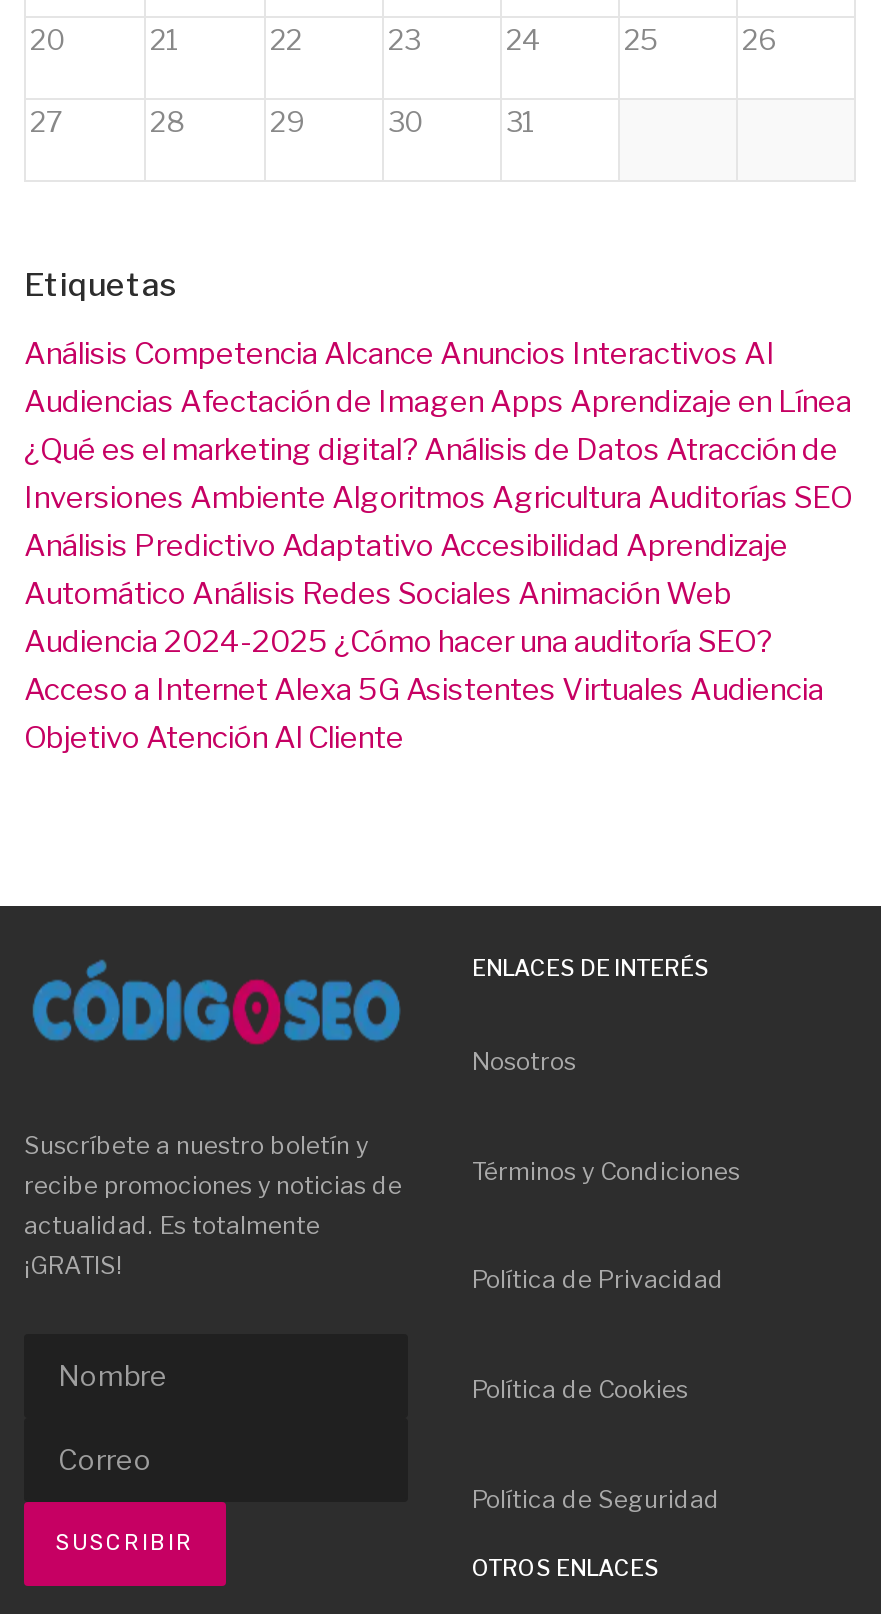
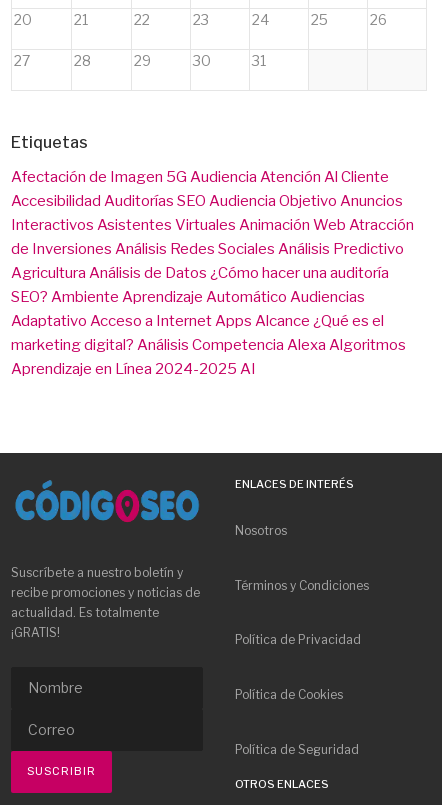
[24,335,852,755] Análisis Competencia Alcance Anuncios Interactivos AI | Audiencias Afectación de Imagen Apps Aprendizaje en Línea | ¿Qué es el marketing digital? Análisis de Datos Atracción de | Inversiones Ambiente Algoritmos Agricultura Auditorías SEO | Análisis Predictivo Adaptativo Accesibilidad Aprendizaje | Automático Análisis Redes Sociales Animación Web | Audiencia 2024-2025 ¿Cómo hacer una auditoría SEO? | Acceso a Internet Alexa 5G Asistentes Virtuales Audiencia | Objetivo Atención Al Cliente -> [11,168,414,378] Afectación de Imagen 5G Audiencia Atención Al Cliente | Accesibilidad Auditorías SEO Audiencia Objetivo Anuncios | Interactivos Asistentes Virtuales Animación Web Atracción | de Inversiones Análisis Redes Sociales Análisis Predictivo | Agricultura Análisis de Datos ¿Cómo hacer una auditoría | SEO? Ambiente Aprendizaje Automático Audiencias | Adaptativo Acceso a Internet Apps Alcance ¿Qué es el | marketing digital? Análisis Competencia Alexa Algoritmos | Aprendizaje en Línea 2024-2025 AI

